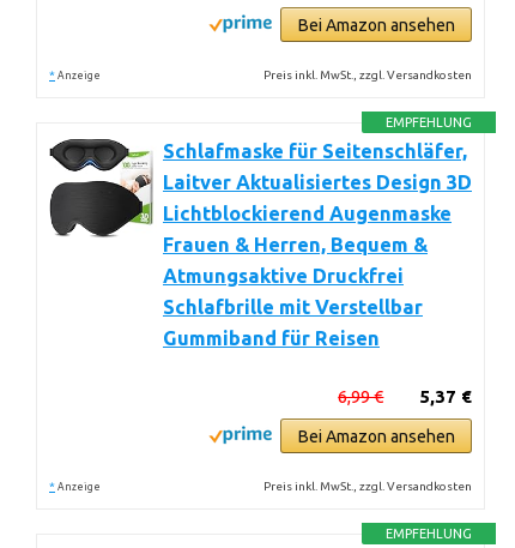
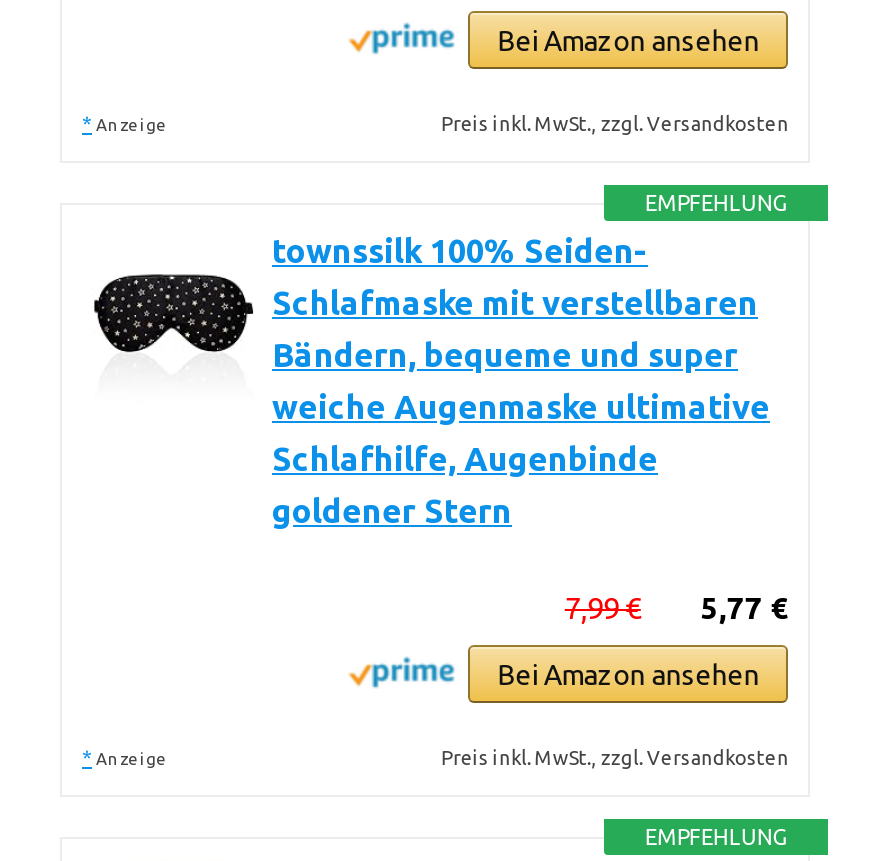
[48,138,472,349] [image] | Schlafmaske für Seitenschläfer, | Laitver Aktualisiertes Design 3D | Lichtblockierend Augenmaske | Frauen & Herren, Bequem & | Atmungsaktive Druckfrei | Schlafbrille mit Verstellbar | Gummiband für Reisen -> [88,233,770,529] [image] | townssilk 100% Seiden- | Schlafmaske mit verstellbaren | Bändern, bequeme und super | weiche Augenmaske ultimative | Schlafhilfe, Augenbinde | goldener Stern
[338,386,472,407] 5,37 € | 6,99 € -> [565,591,789,625] 5,77 € | 7,99 €

